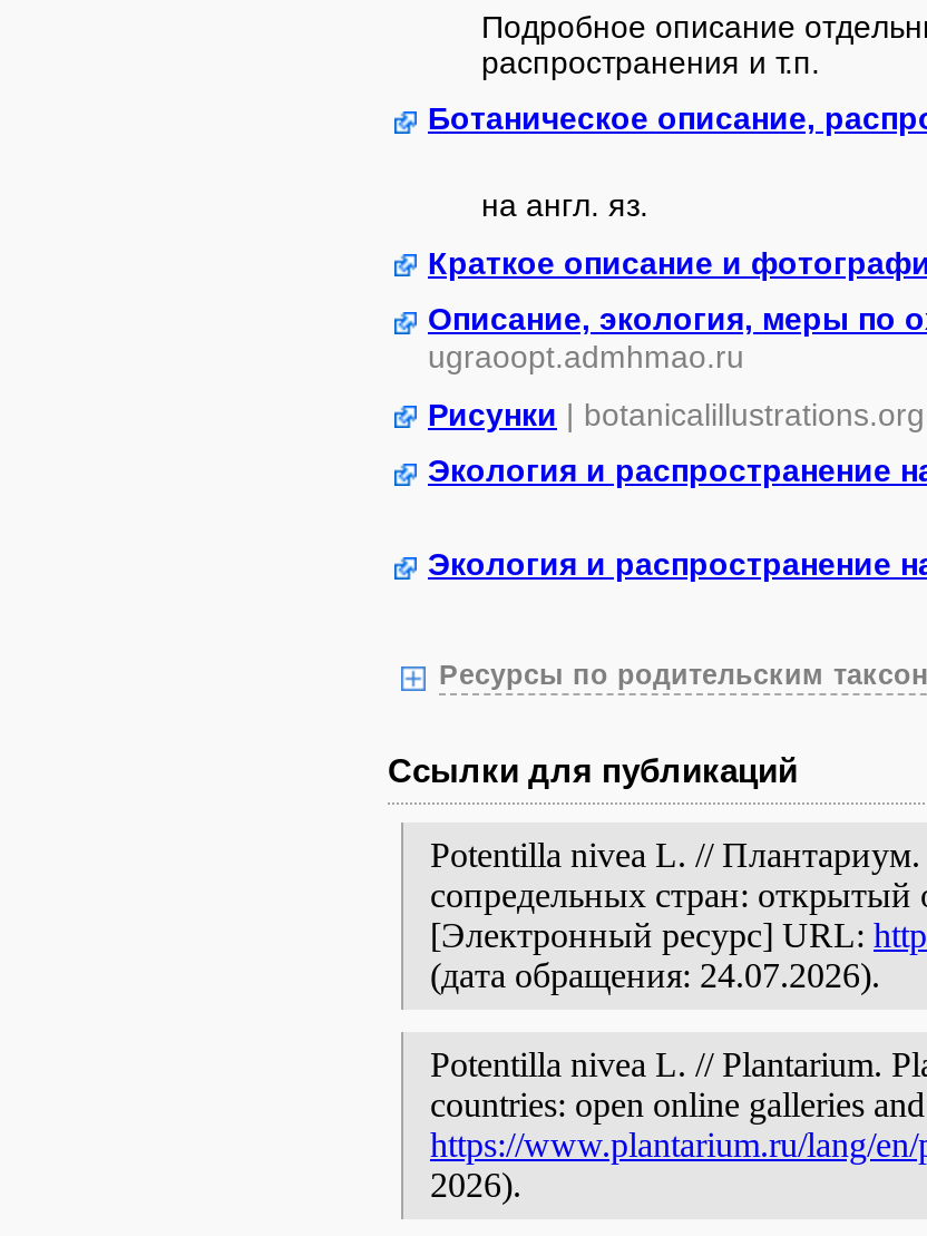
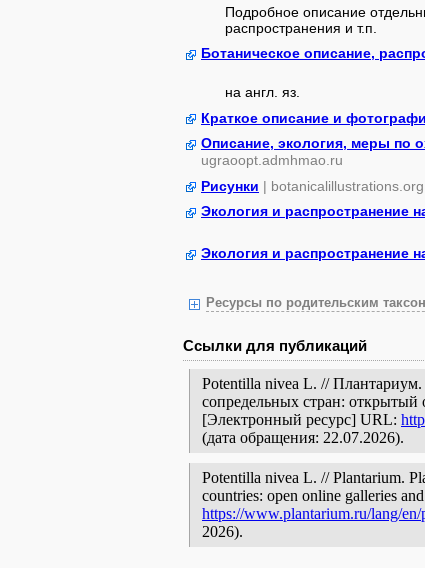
[430,956,880,994] (дата обращения: 24.07.2026). -> [202,429,404,446] (дата обращения: 22.07.2026).

